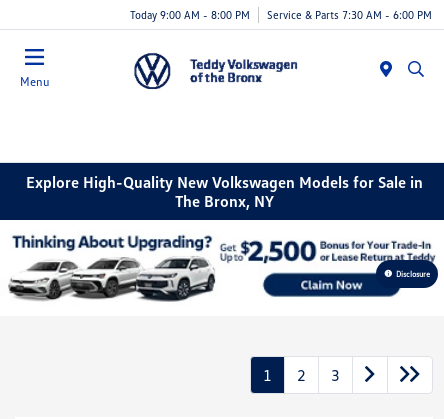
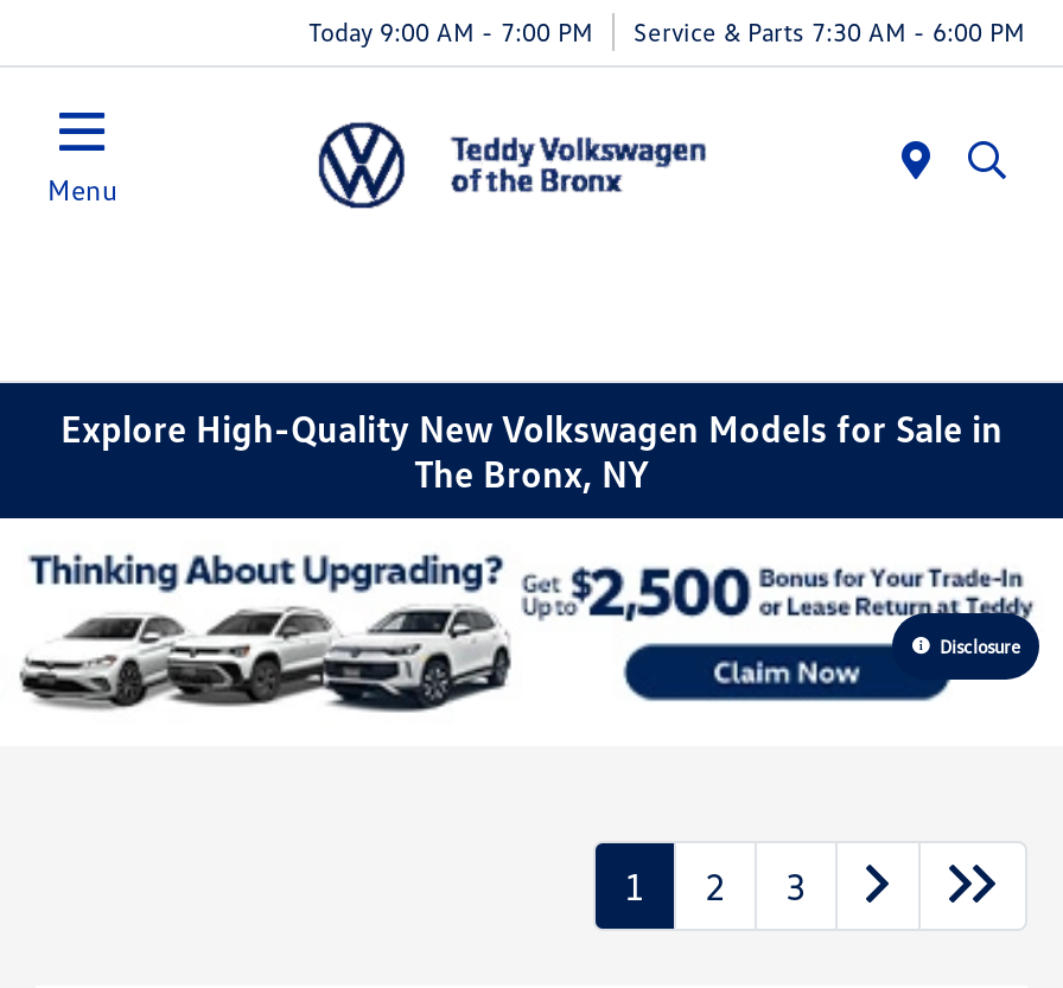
[130,7,432,20] Today 9:00 AM - 8:00 PM Service & Parts 7:30 AM - 6:00 PM -> [308,14,1025,45] Today 9:00 AM - 7:00 PM Service & Parts 7:30 AM - 6:00 PM

